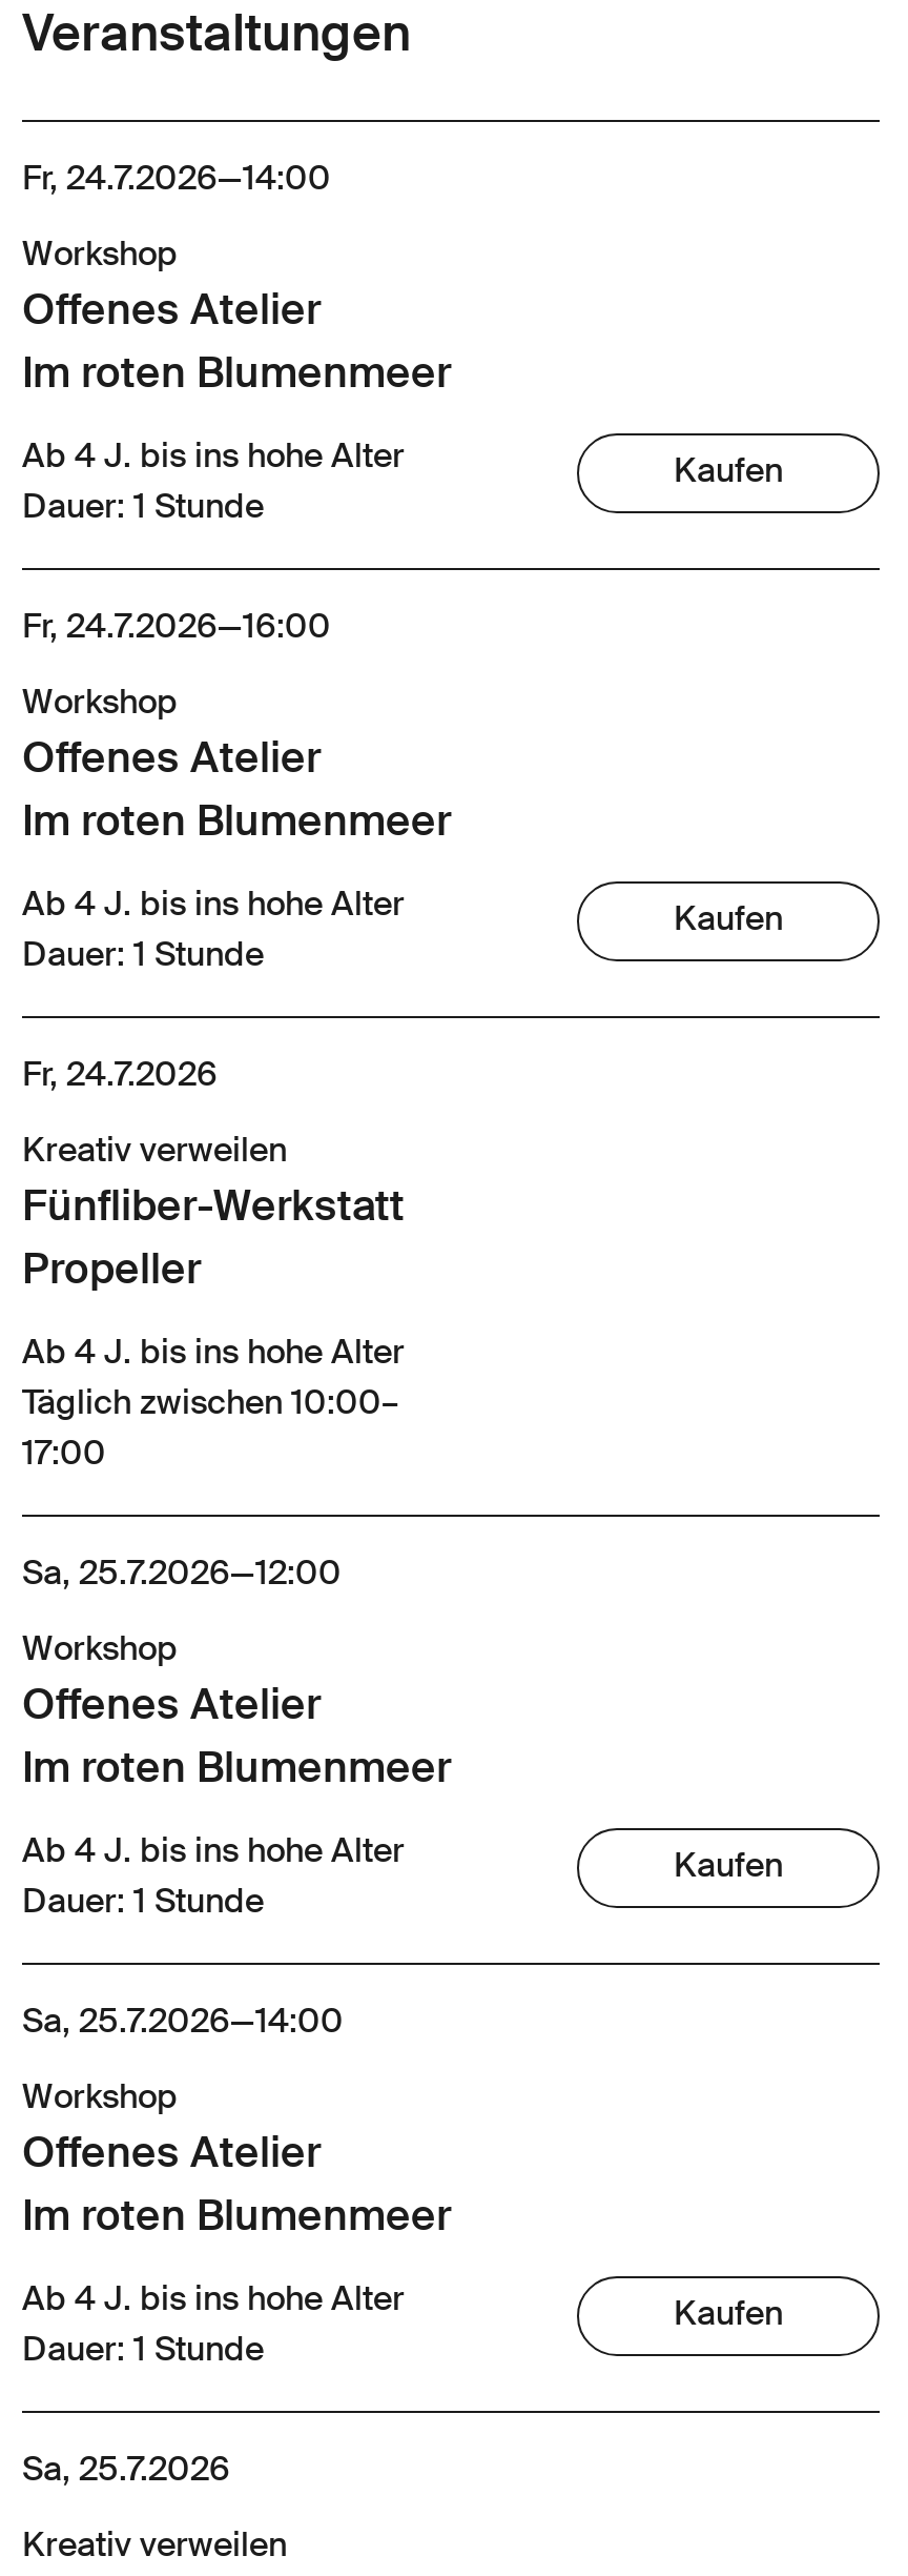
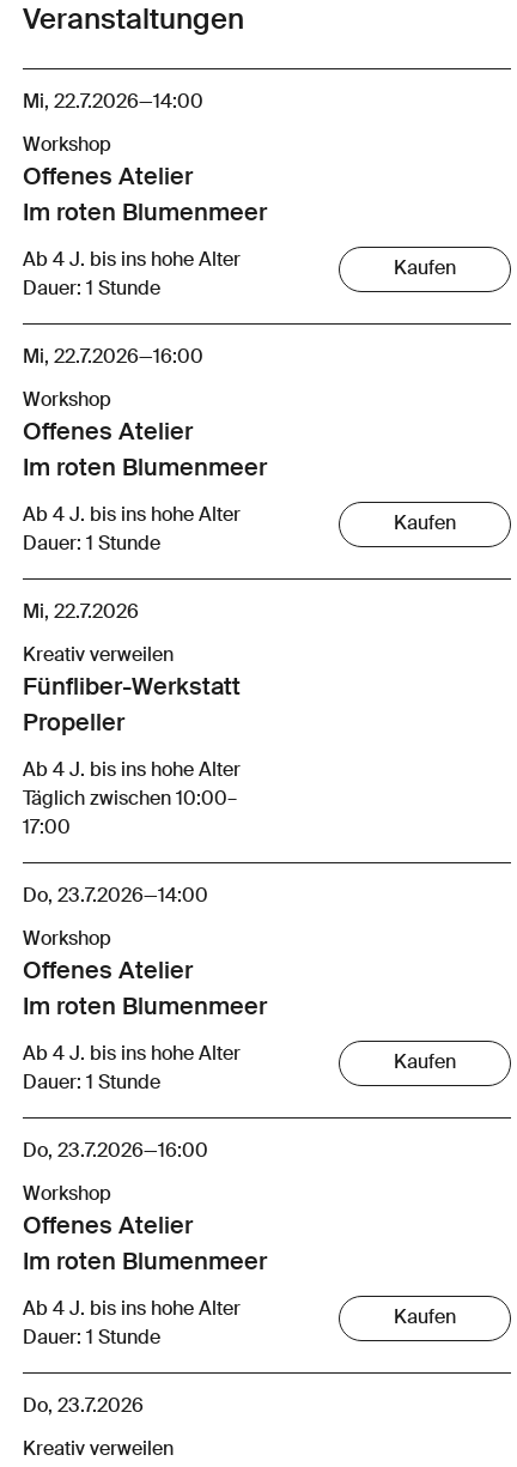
[22,164,331,198] Fr, 24.7.2026—14:00 -> [23,93,203,113] Mi, 22.7.2026—14:00
[22,612,331,646] Fr, 24.7.2026—16:00 -> [23,348,203,368] Mi, 22.7.2026—16:00
[22,1060,218,1094] Fr, 24.7.2026 -> [23,604,139,623] Mi, 22.7.2026
[22,1559,342,1593] Sa, 25.7.2026—12:00 -> [23,887,208,907] Do, 23.7.2026—14:00
[22,2007,344,2041] Sa, 25.7.2026—14:00 -> [23,1142,208,1162] Do, 23.7.2026—16:00
[22,2455,230,2489] Sa, 25.7.2026 -> [23,1398,144,1417] Do, 23.7.2026

